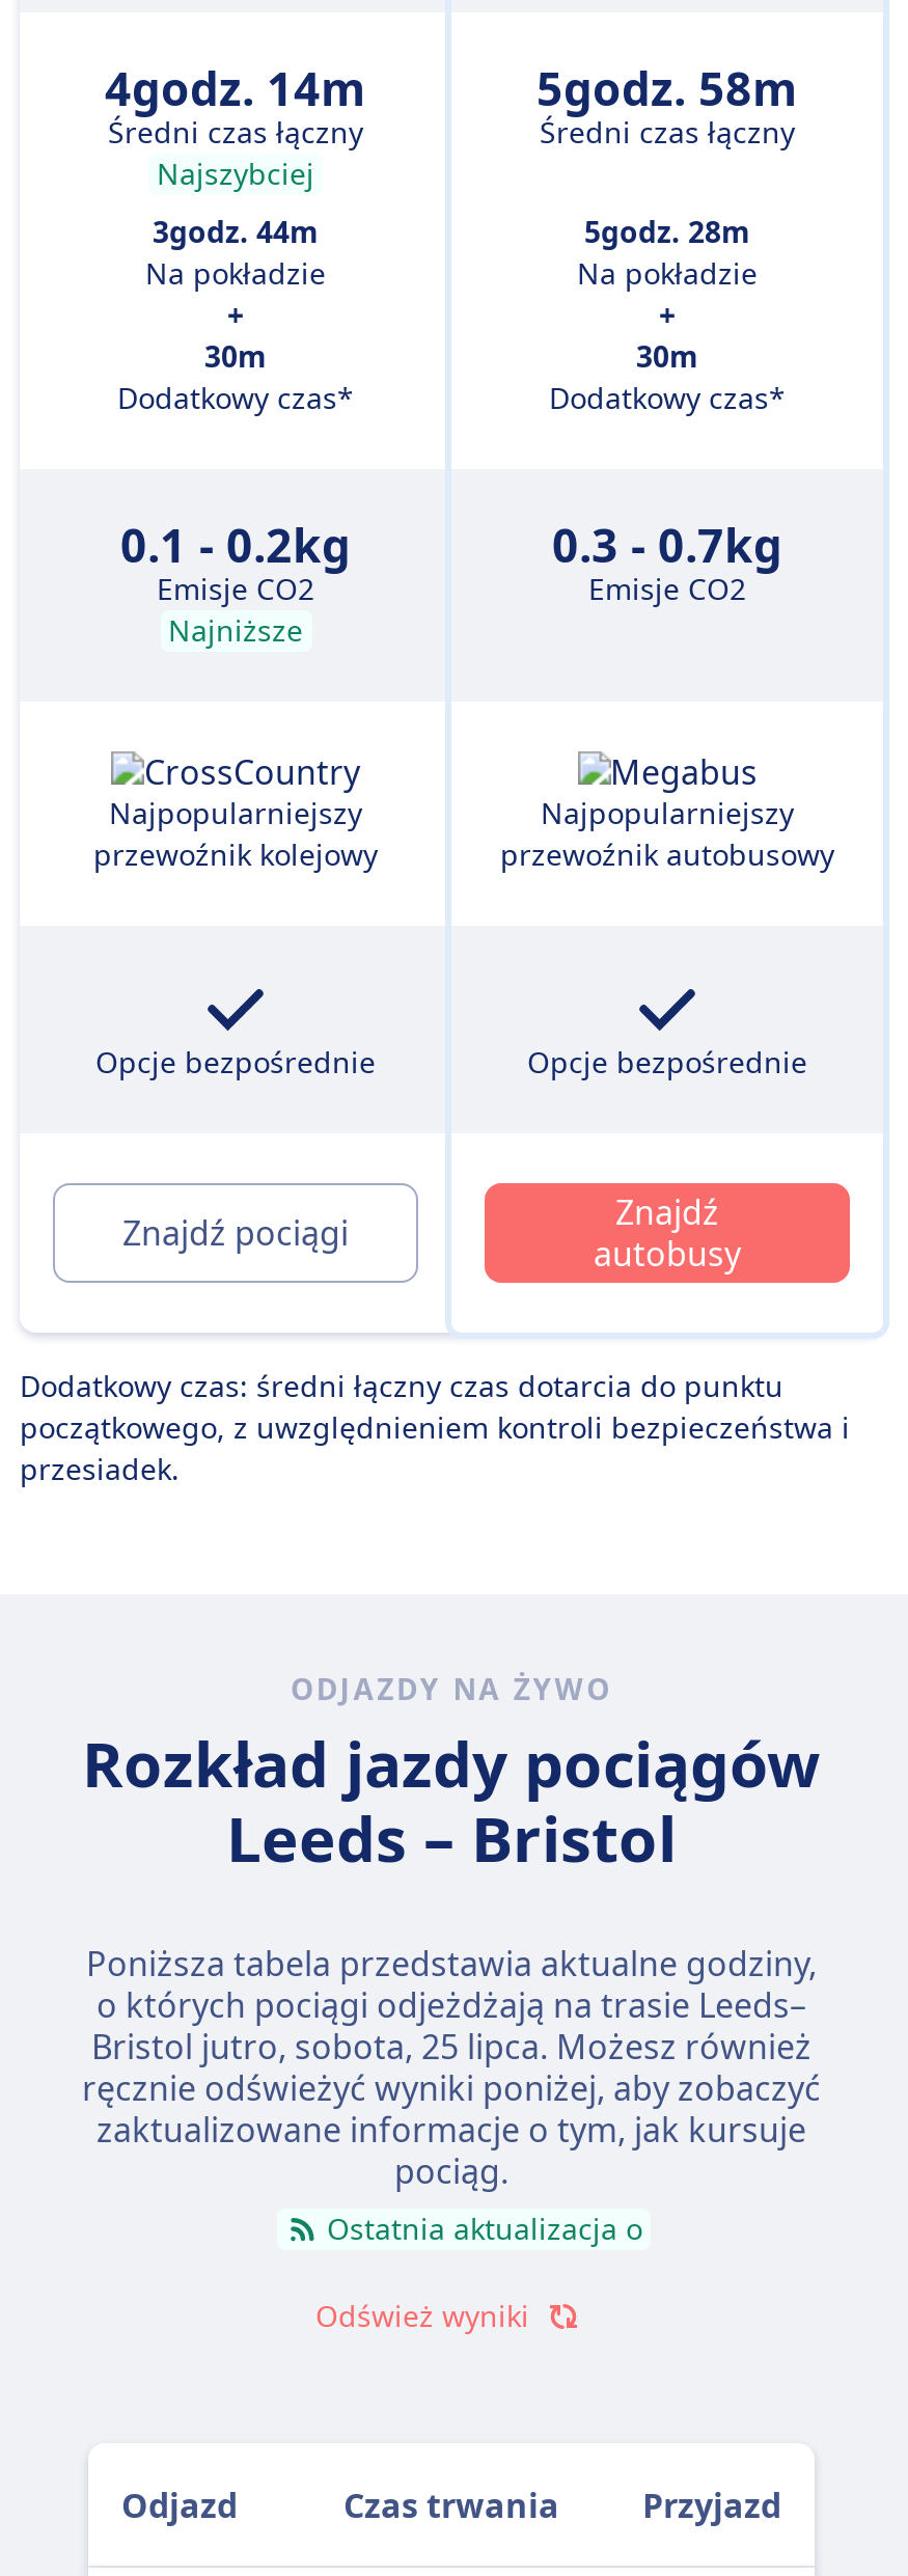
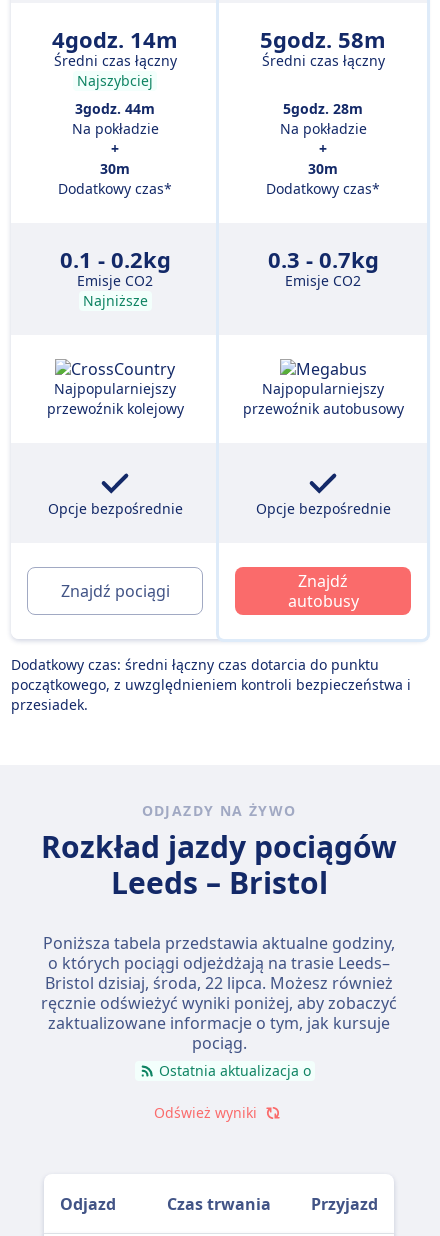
[91,2024,811,2070] Bristol jutro, sobota, 25 lipca. Możesz również -> [45,972,393,994] Bristol dzisiaj, środa, 22 lipca. Możesz również

